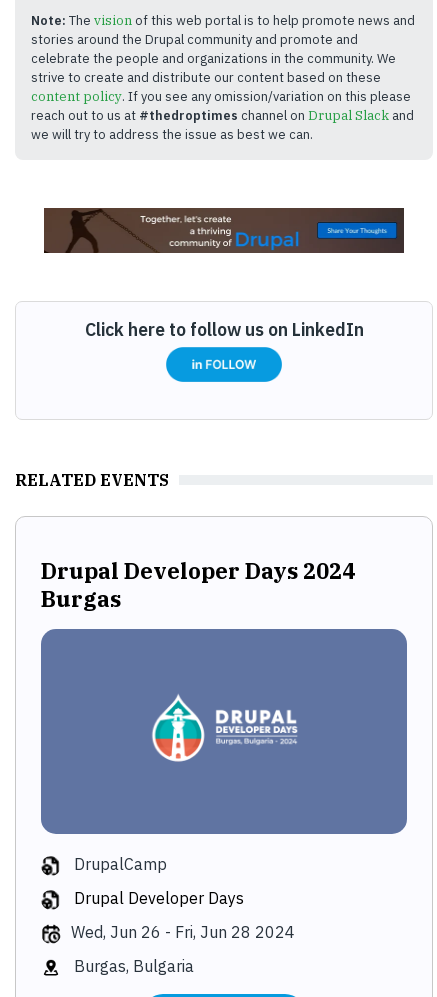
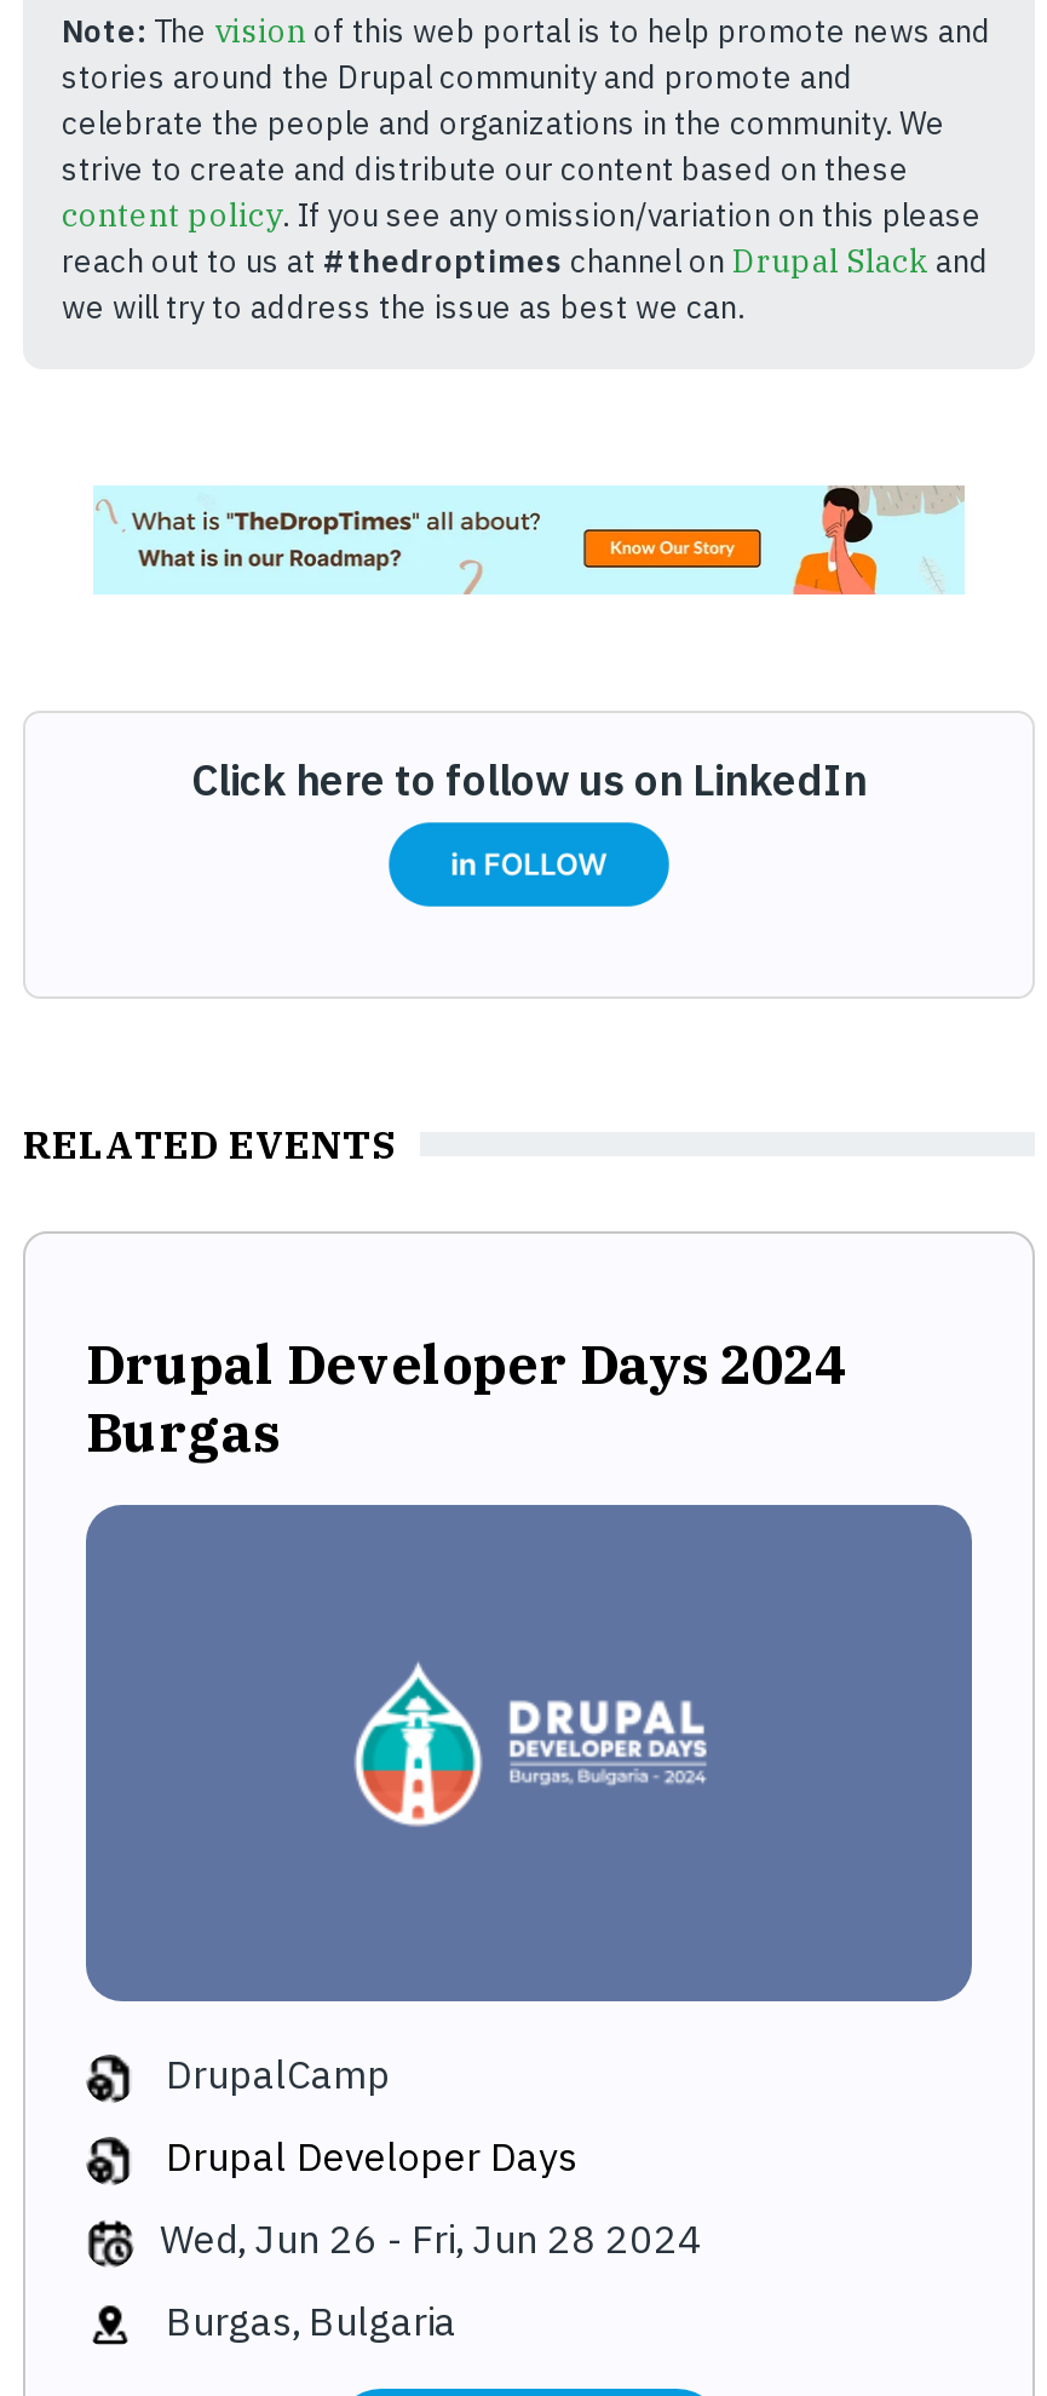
[43,207,405,254] [image] -> [93,485,965,597] [image]

